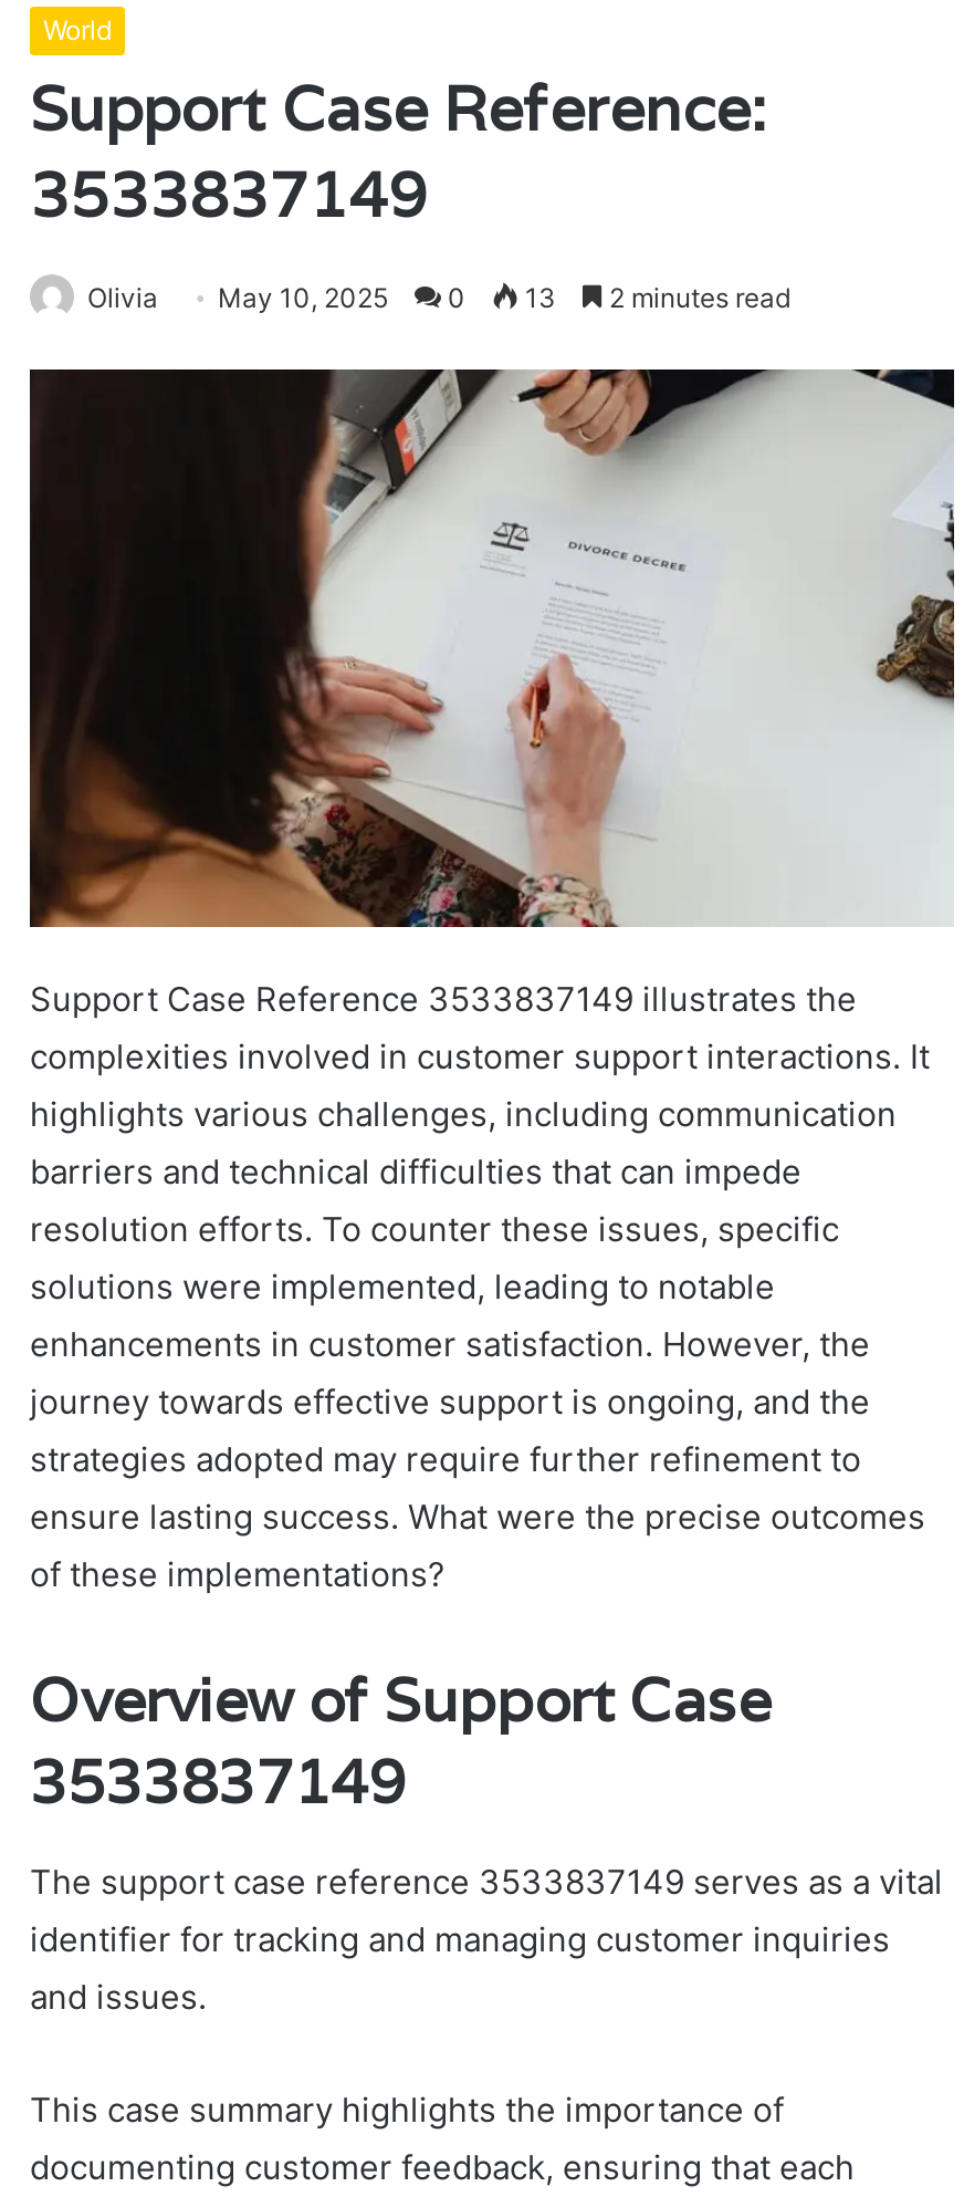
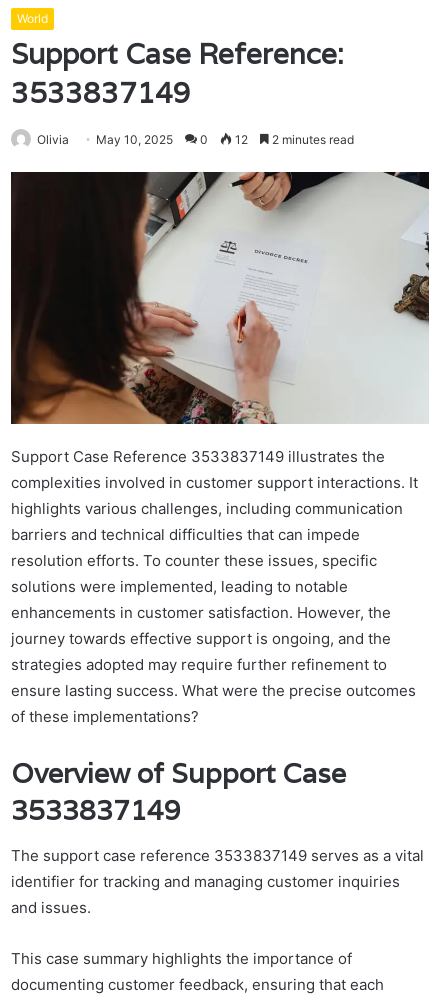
[87,282,790,315] Olivia May 10, 2025 0 13 2 minutes read -> [37,132,354,147] Olivia May 10, 2025 0 12 2 minutes read

